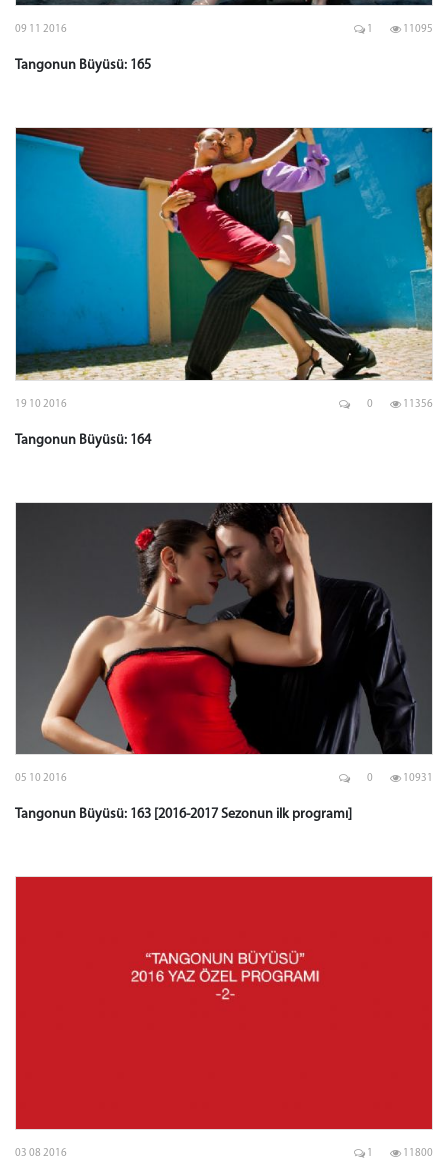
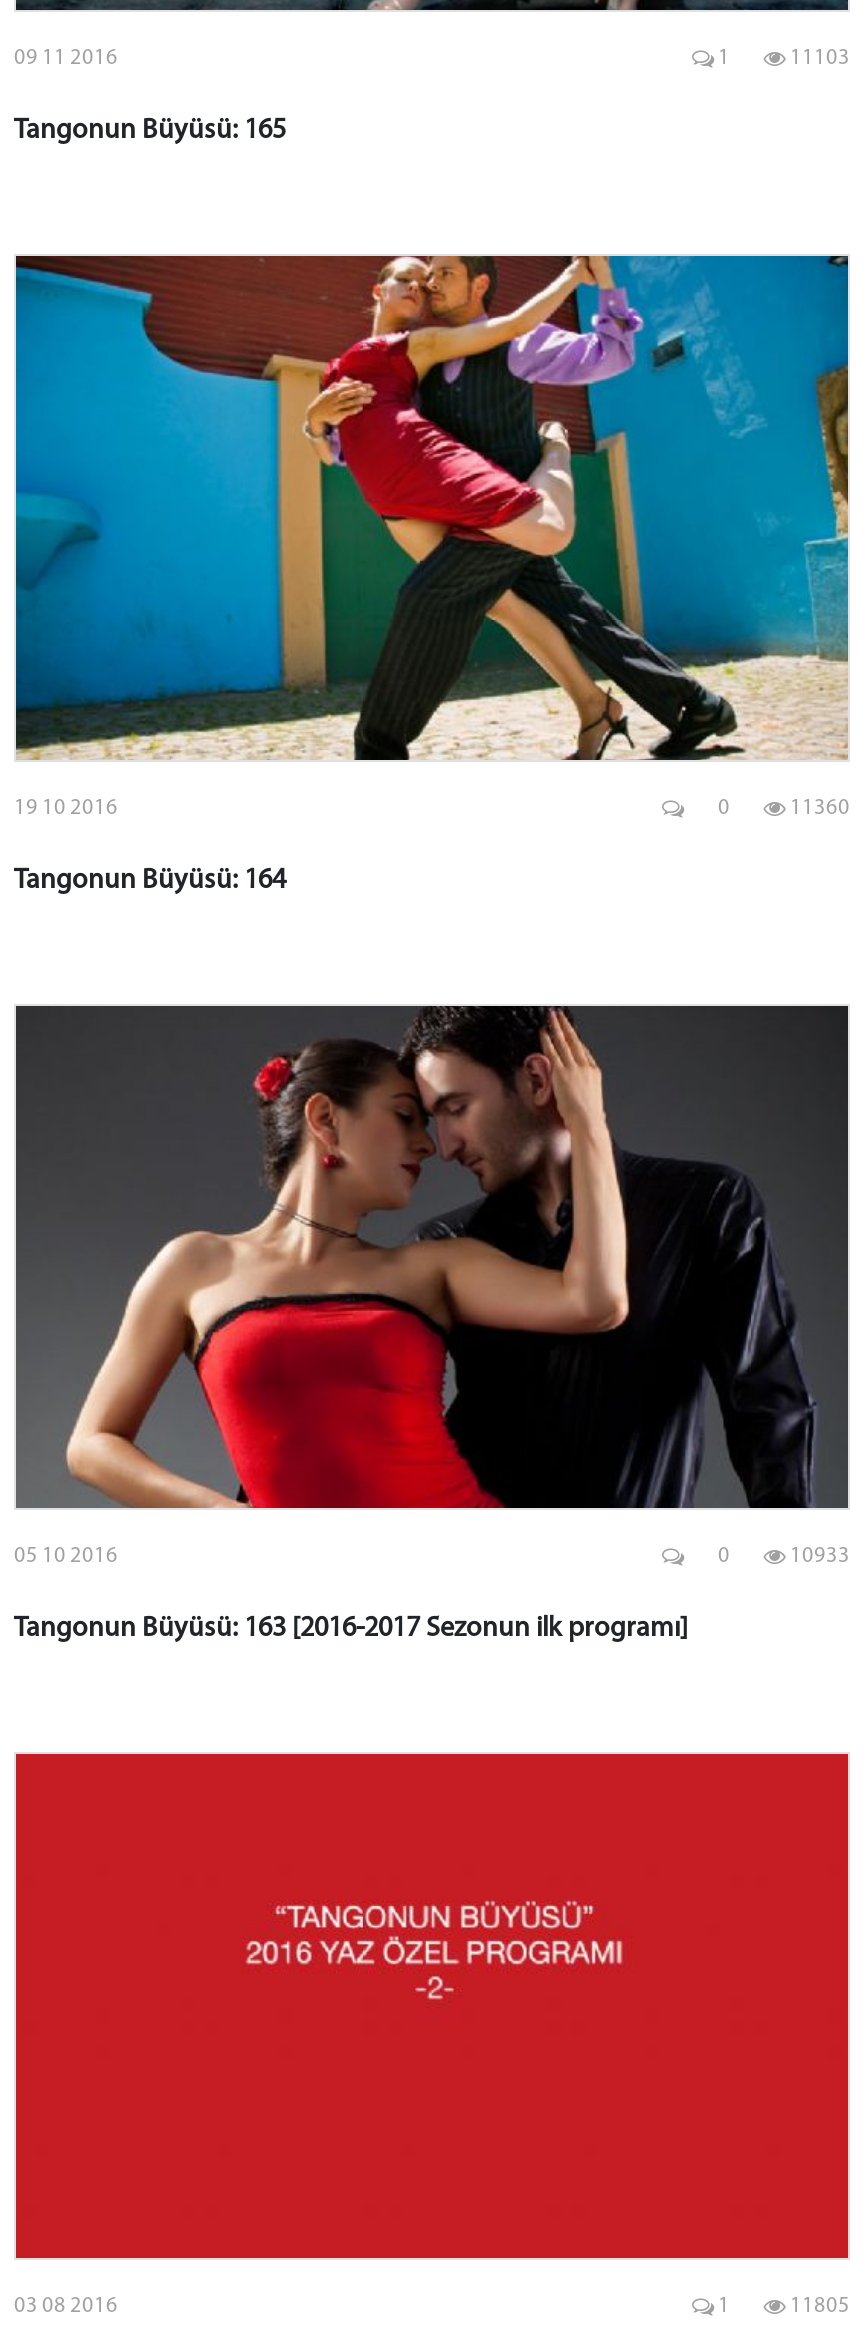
[403,24,433,35] 11095 -> [790,48,850,70] 11103
[403,398,433,409] 11356 -> [790,797,850,819] 11360
[403,773,433,784] 10931 -> [790,1546,850,1568] 10933
[403,1148,433,1159] 11800 -> [790,2296,850,2318] 11805

